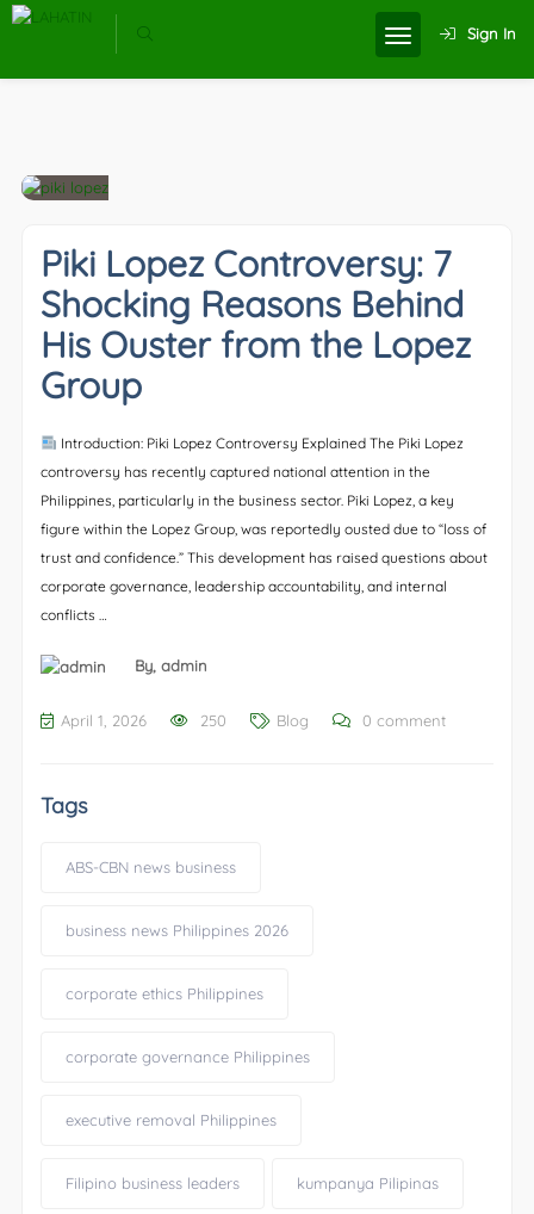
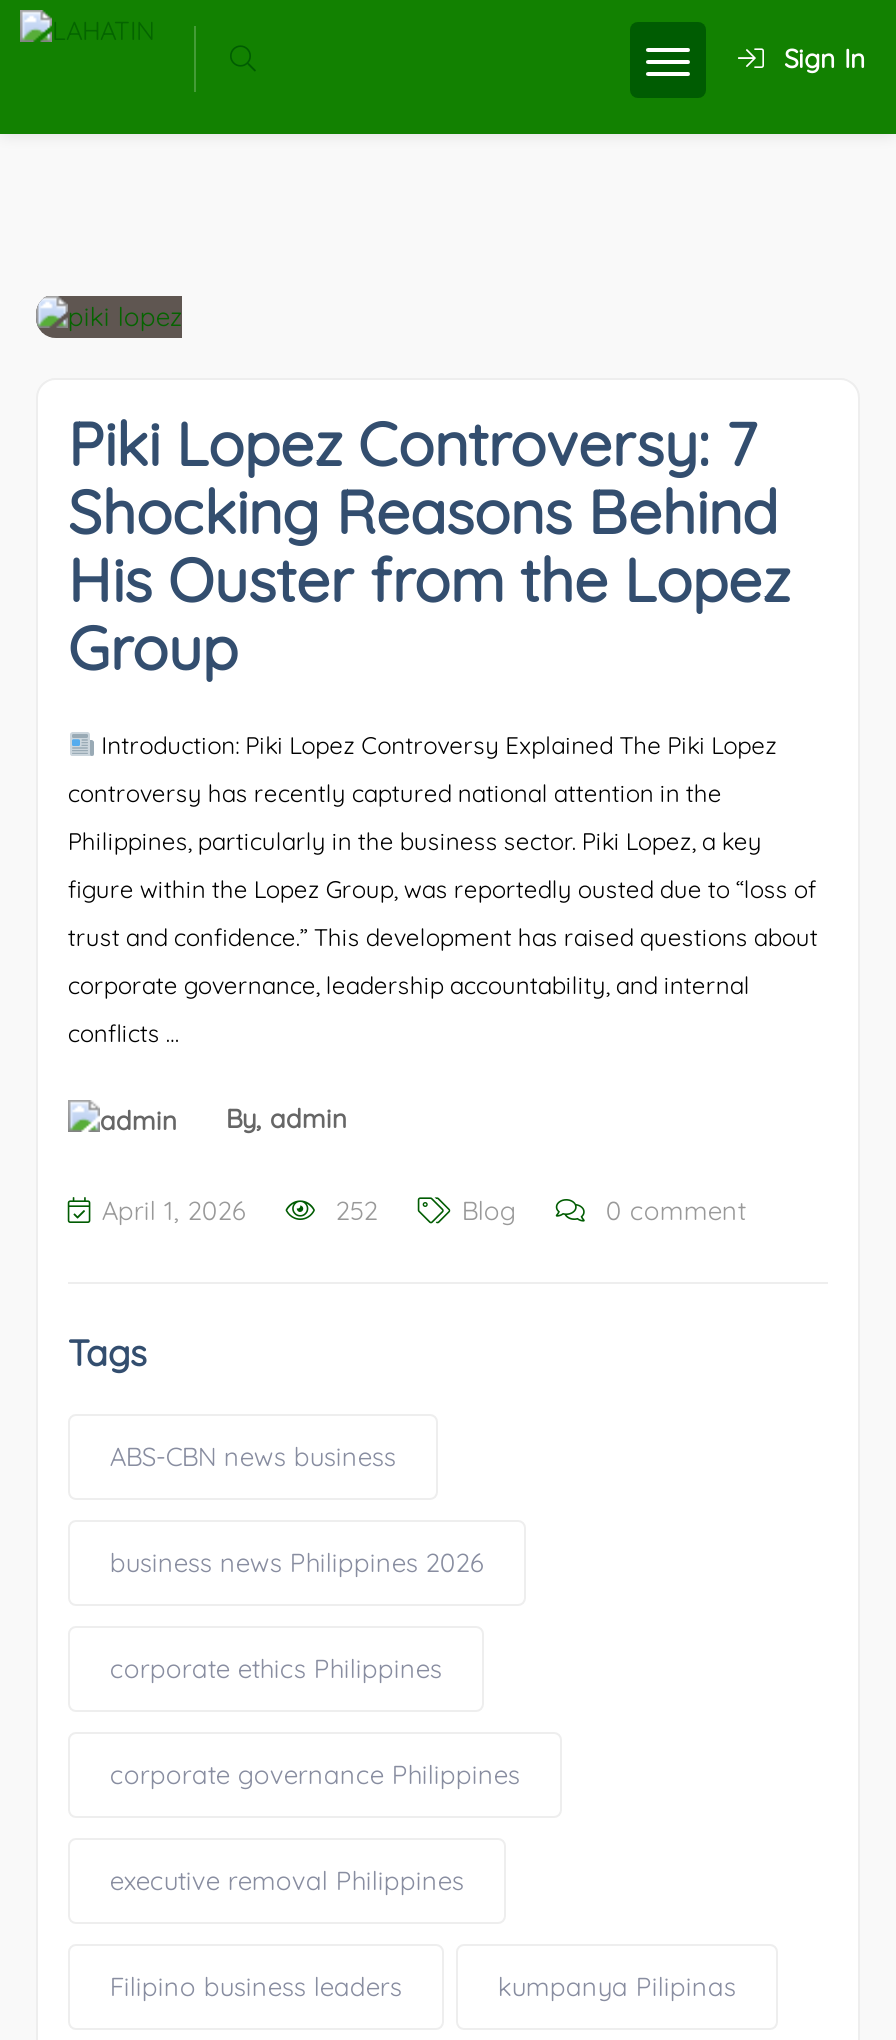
[200,711,226,730] 250 -> [336,1195,378,1227] 252

